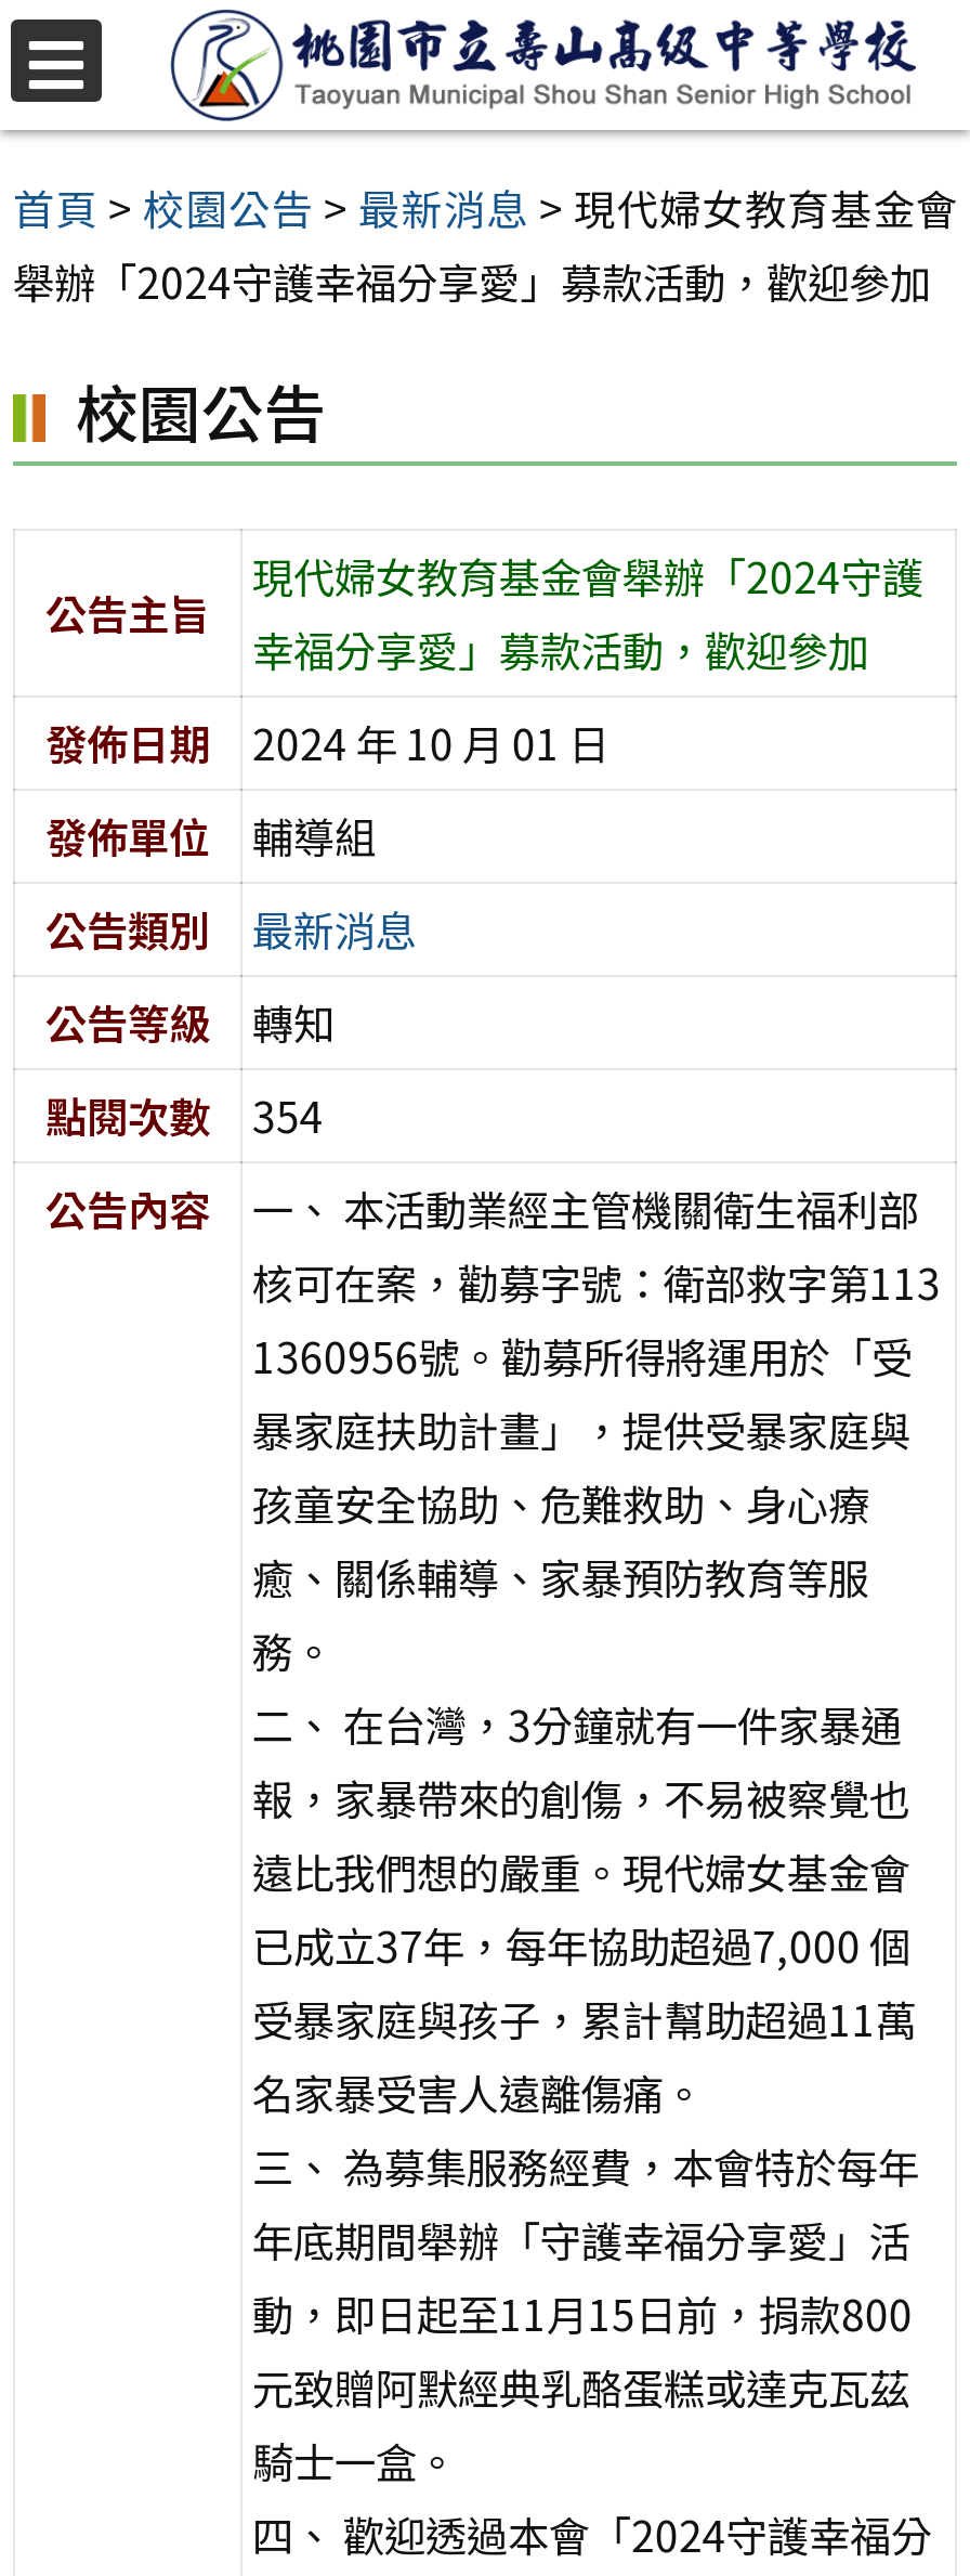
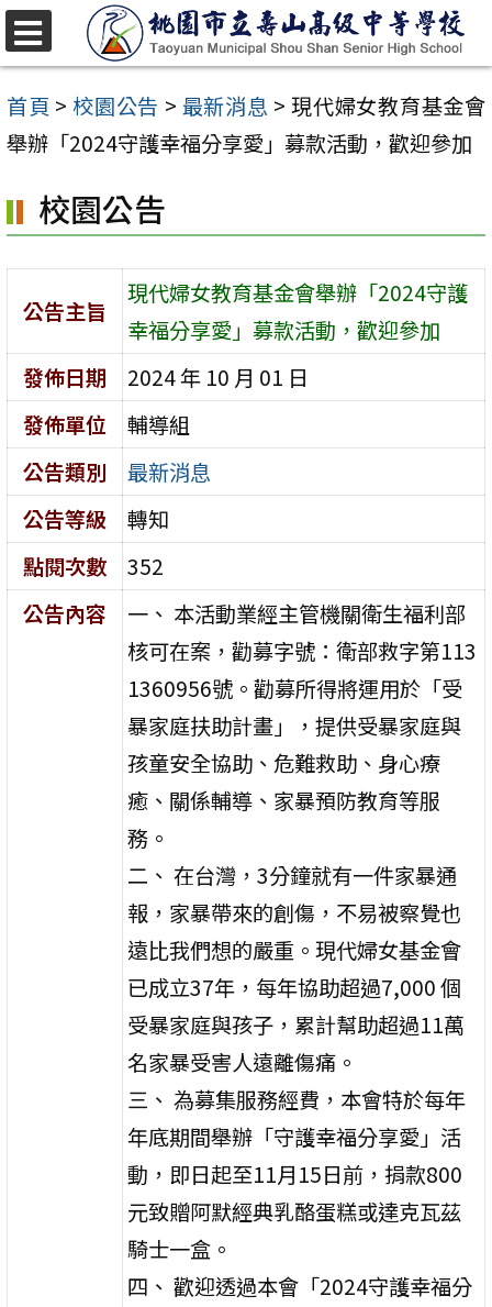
[45,1085,323,1146] 點閱次數 354 -> [23,551,164,581] 點閱次數 352

